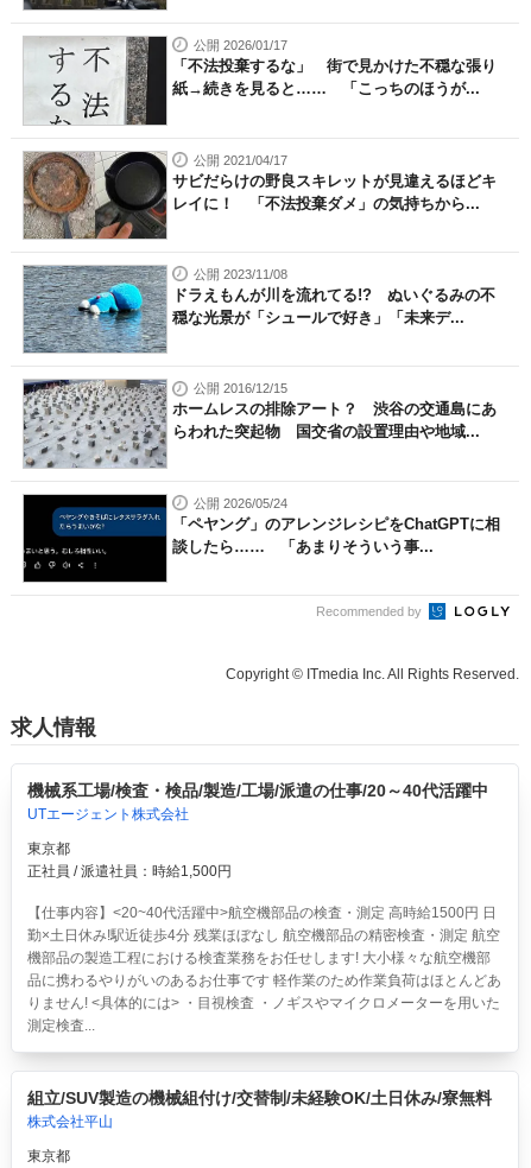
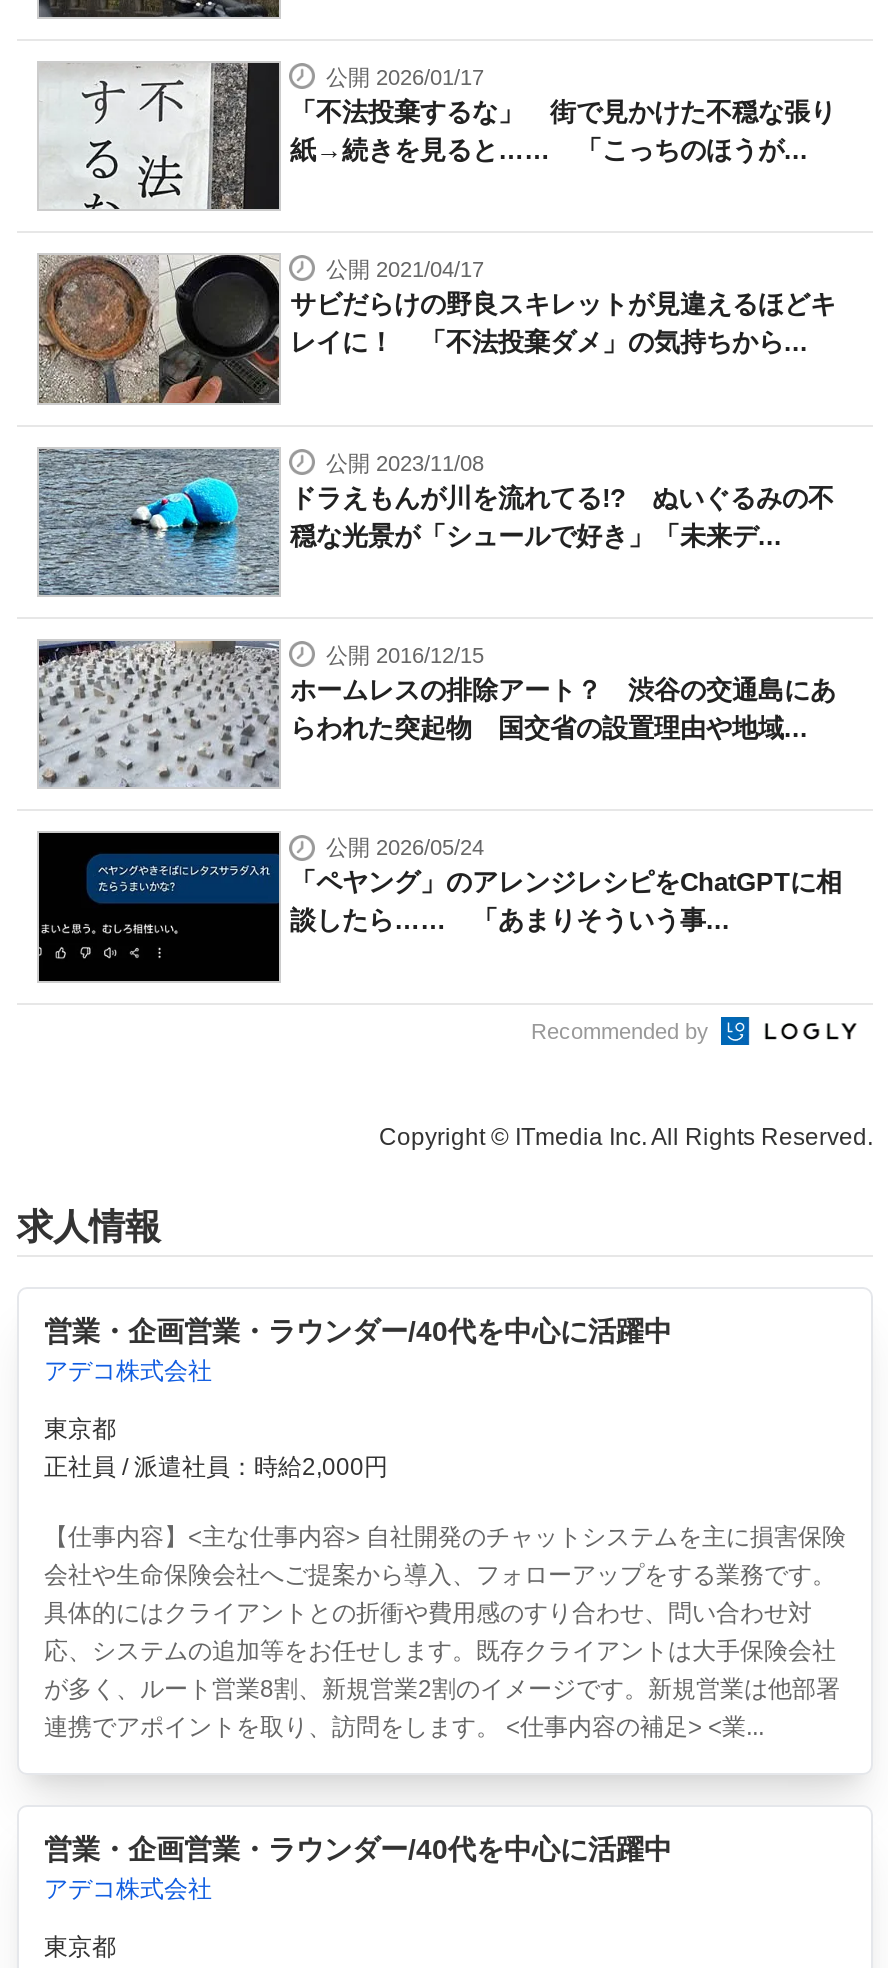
[27,781,488,822] 機械系工場/検査・検品/製造/工場/派遣の仕事/20～40代活躍中 | UTエージェント株式会社 -> [44,1316,672,1386] 営業・企画営業・ラウンダー/40代を中心に活躍中 | アデコ株式会社
[27,863,231,879] 正社員 / 派遣社員：時給1,500円 -> [44,1454,388,1482] 正社員 / 派遣社員：時給2,000円
[27,904,501,1034] 【仕事内容】<20~40代活躍中>航空機部品の検査・測定 高時給1500円 日 | 勤×土日休み!駅近徒歩4分 残業ほぼなし航空機部品の精密検査・測定 航空 | 機部品の製造工程における検査業務をお任せします! 大小様々な航空機部 | 品に携わるやりがいのあるお仕事です 軽作業のため作業負荷はほとんどあ | りません! <具体的には> ・目視検査 ・ノギスやマイクロメーターを用いた | 測定検査... -> [44,1524,846,1742] 【仕事内容】<主な仕事内容> 自社開発のチャットシステムを主に損害保険 | 会社や生命保険会社へご提案から導入、フォローアップをする業務です。 | 具体的にはクライアントとの折衝や費用感のすり合わせ、問い合わせ対 | 応、システムの追加等をお任せします。既存クライアントは大手保険会社 | が多く、ルート営業8割、新規営業2割のイメージです。新規営業は他部署 | 連携でアポイントを取り、訪問をします。 <仕事内容の補足> <業...
[27,1088,491,1130] 組立/SUV製造の機械組付け/交替制/未経験OK/土日休み/寮無料 | 株式会社平山 -> [44,1834,672,1904] 営業・企画営業・ラウンダー/40代を中心に活躍中 | アデコ株式会社

